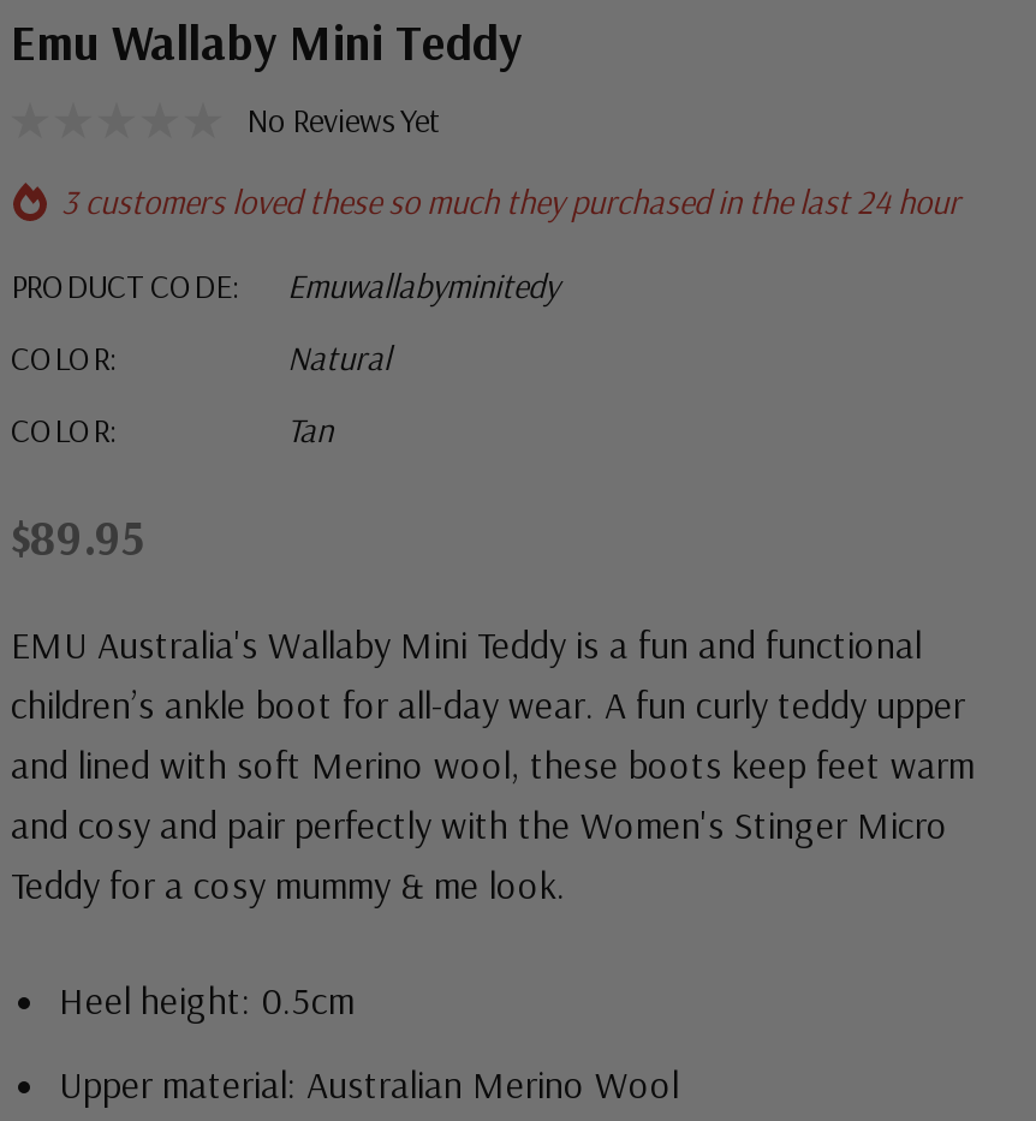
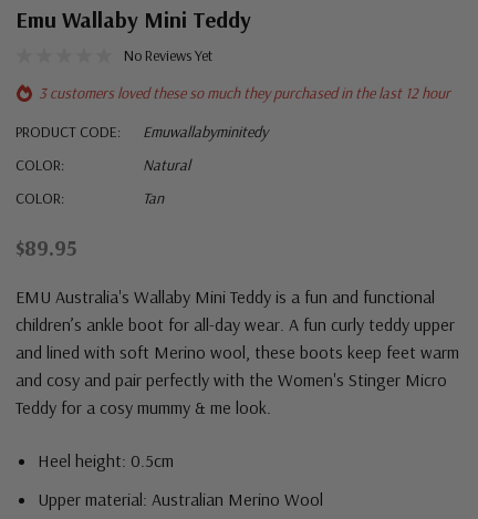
[61,181,960,224] 3 customers loved these so much they purchased in the last 24 hour -> [39,83,450,103] 3 customers loved these so much they purchased in the last 12 hour

